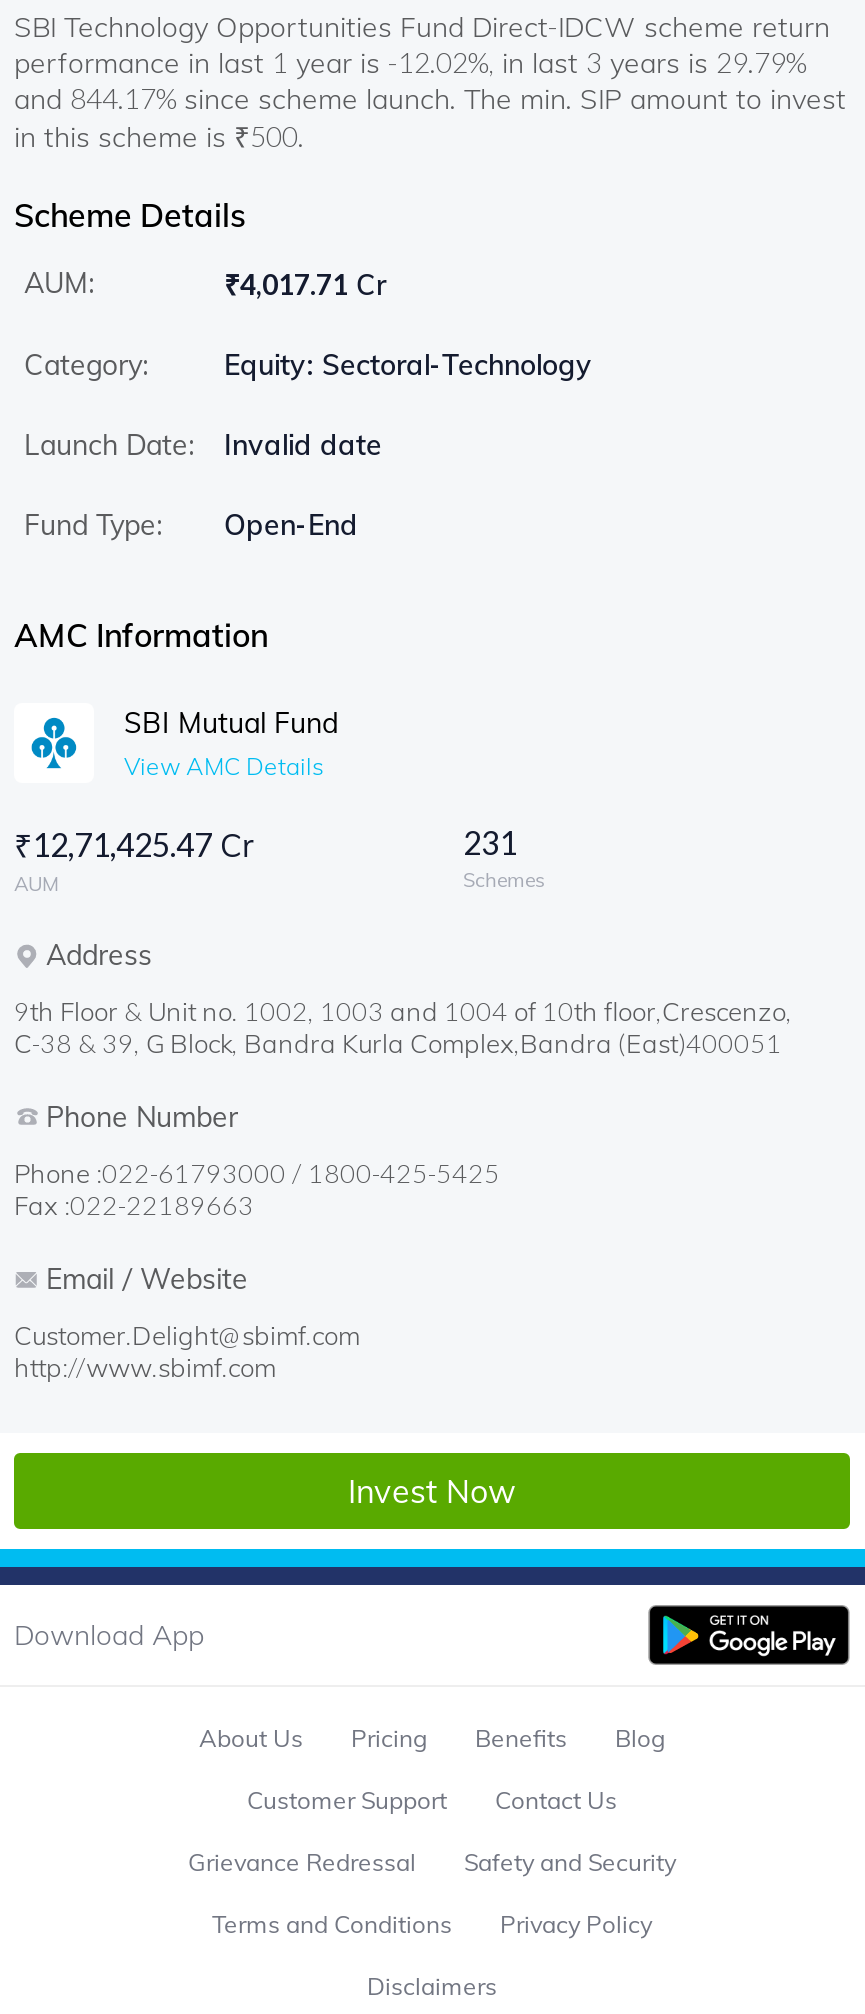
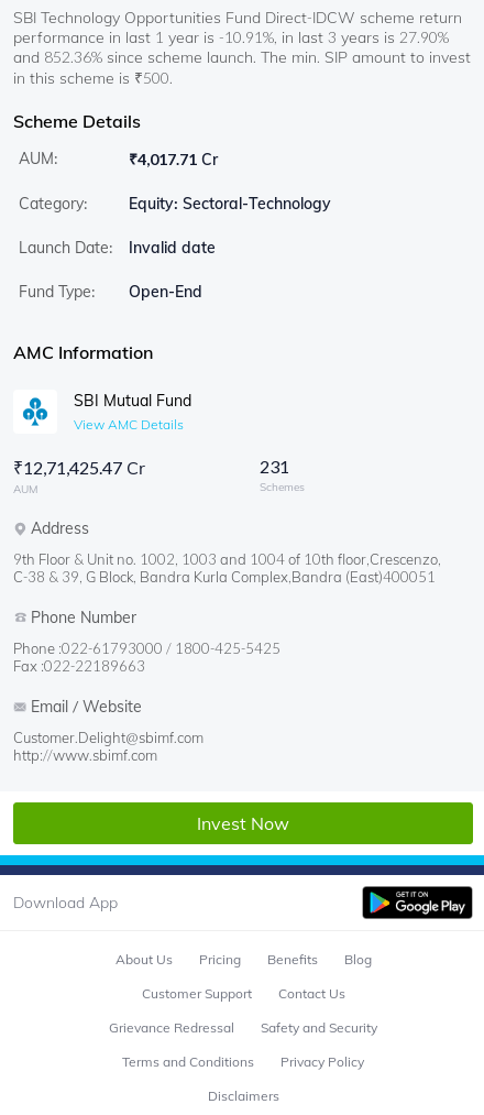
[14,45,806,81] performance in last 1 year is -12.02%, in last 3 years is 29.79% -> [13,28,449,47] performance in last 1 year is -10.91%, in last 3 years is 27.90%
[14,81,846,117] and 844.17% since scheme launch. The min. SIP amount to invest -> [13,47,471,67] and 852.36% since scheme launch. The min. SIP amount to invest

